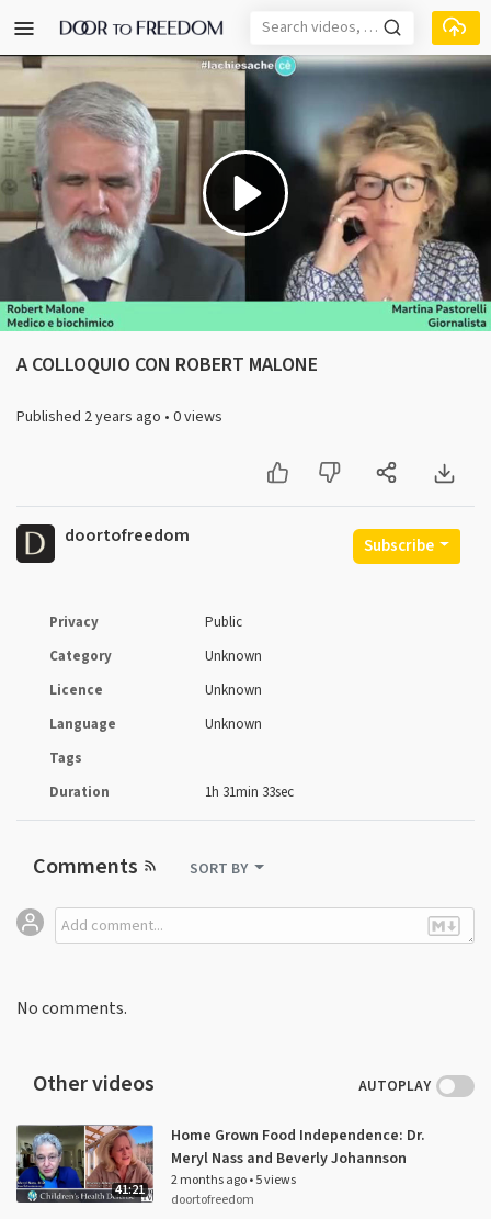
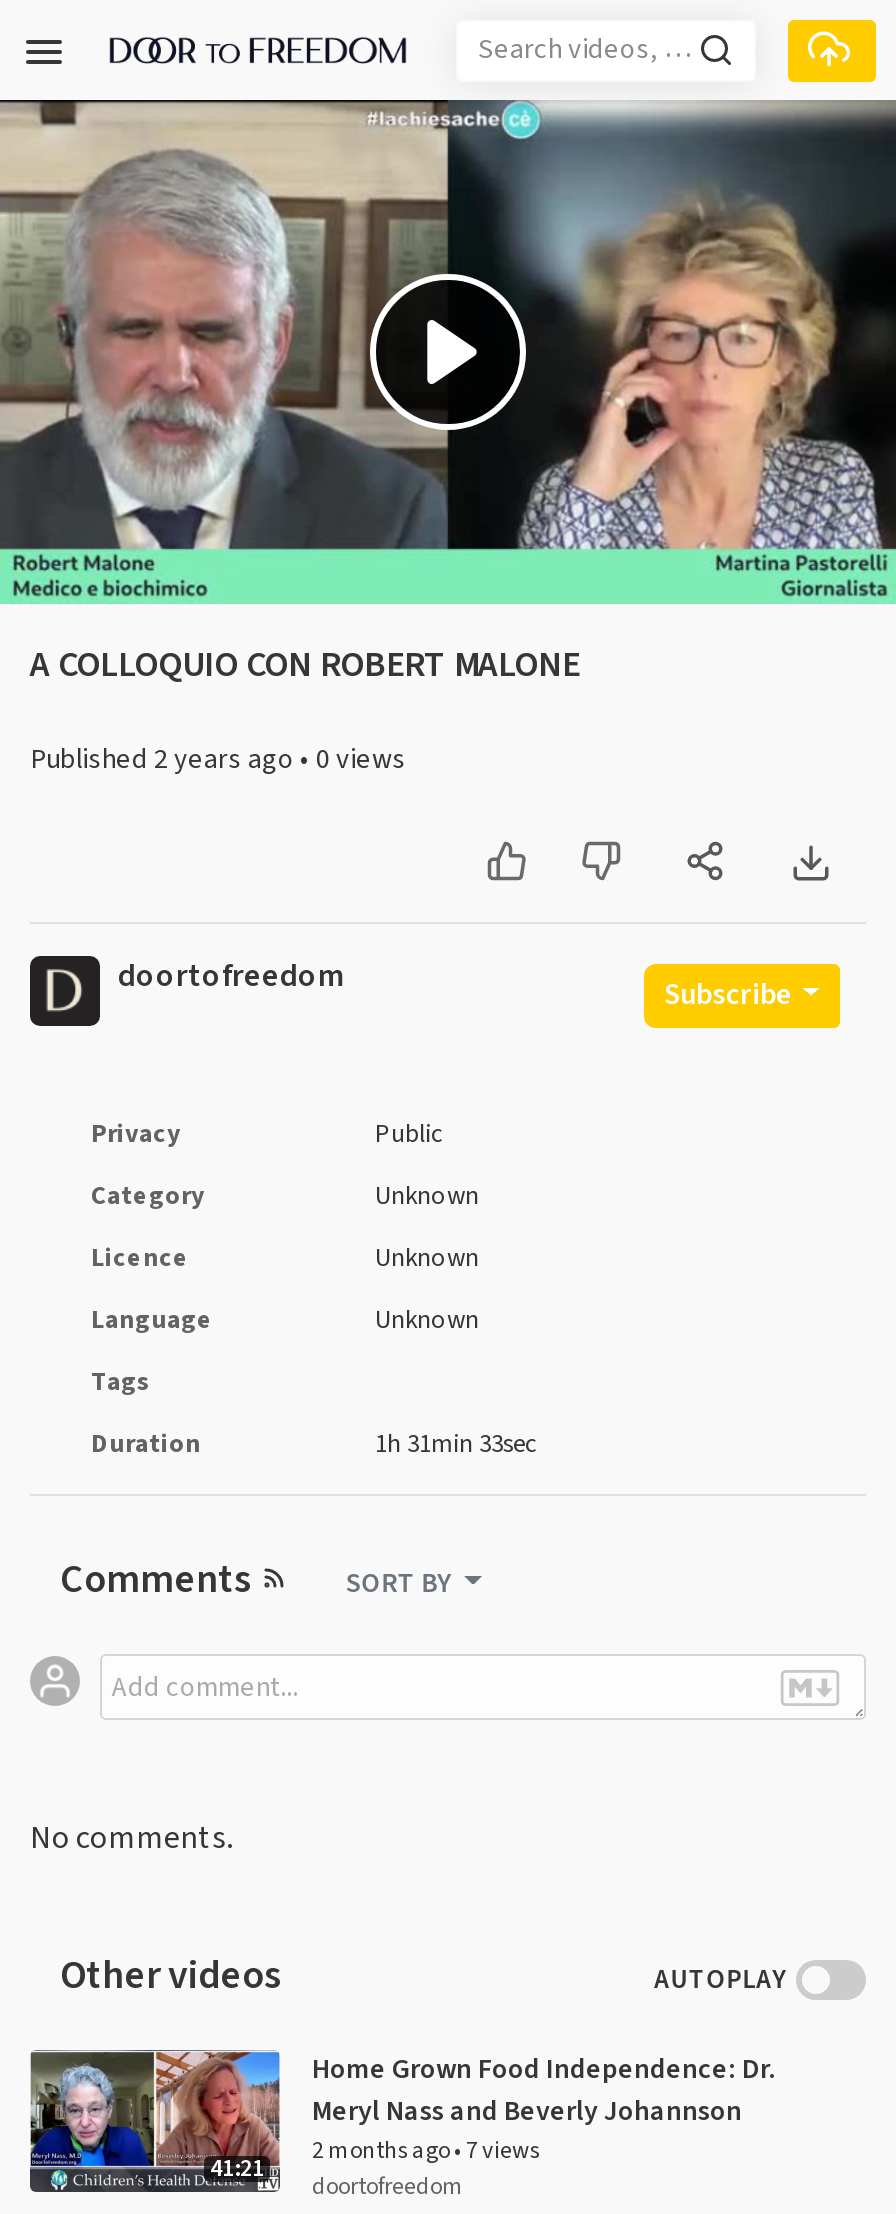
[171,1171,296,1189] 2 months ago • 5 views -> [312,2134,540,2168] 2 months ago • 7 views

